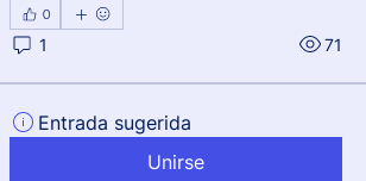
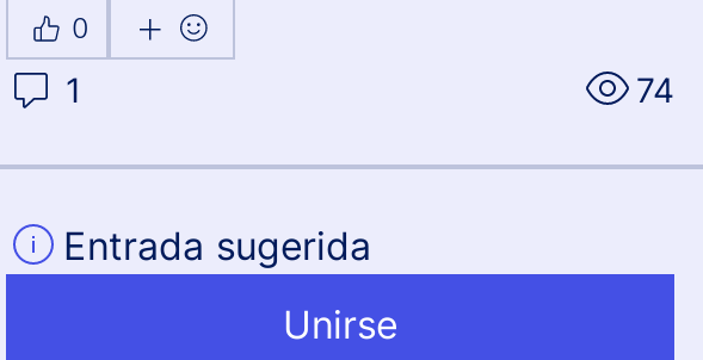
[324,34,342,54] 71 -> [636,68,674,108] 74

